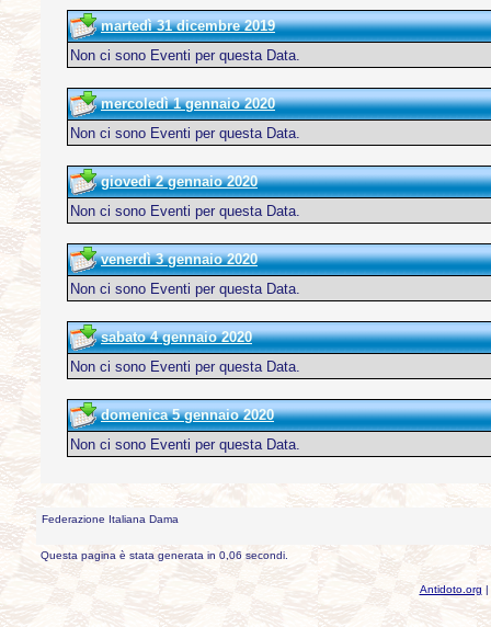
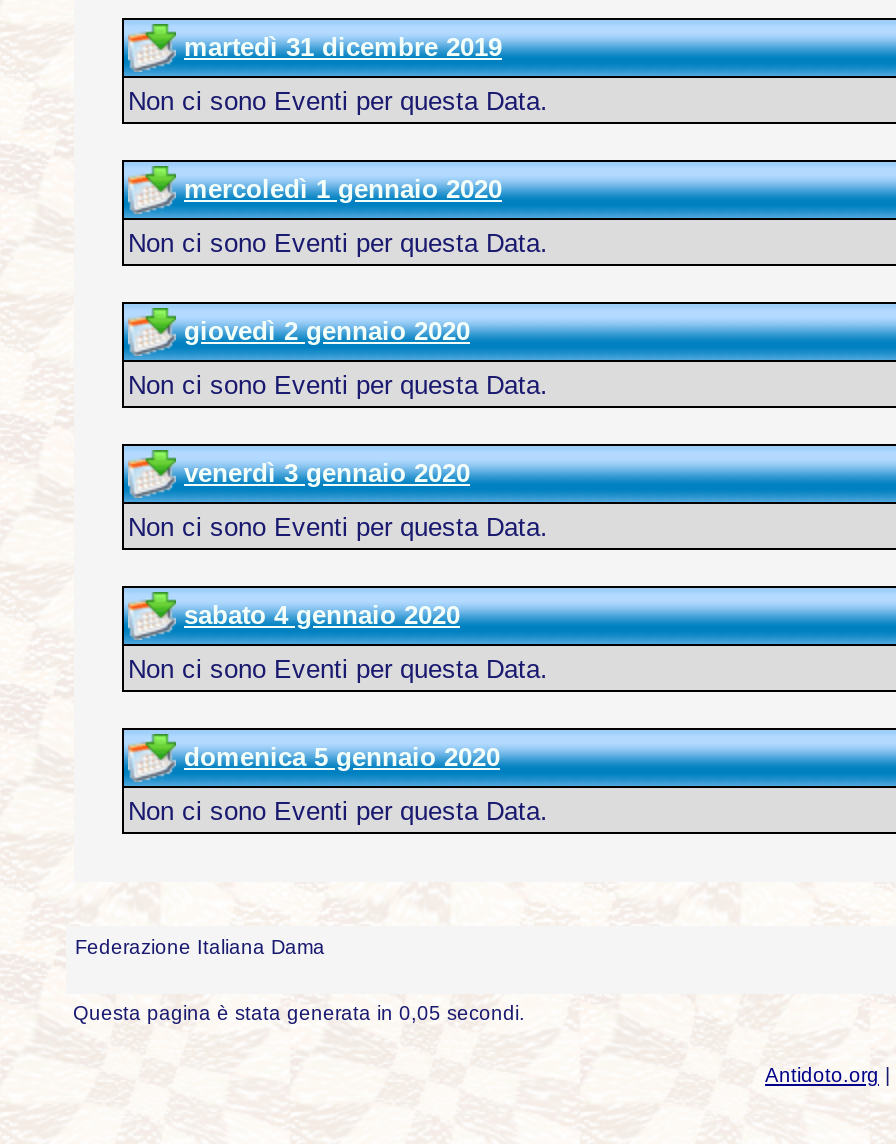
[40,549,288,561] Questa pagina è stata generata in 0,06 secondi. -> [73,1002,525,1024] Questa pagina è stata generata in 0,05 secondi.

